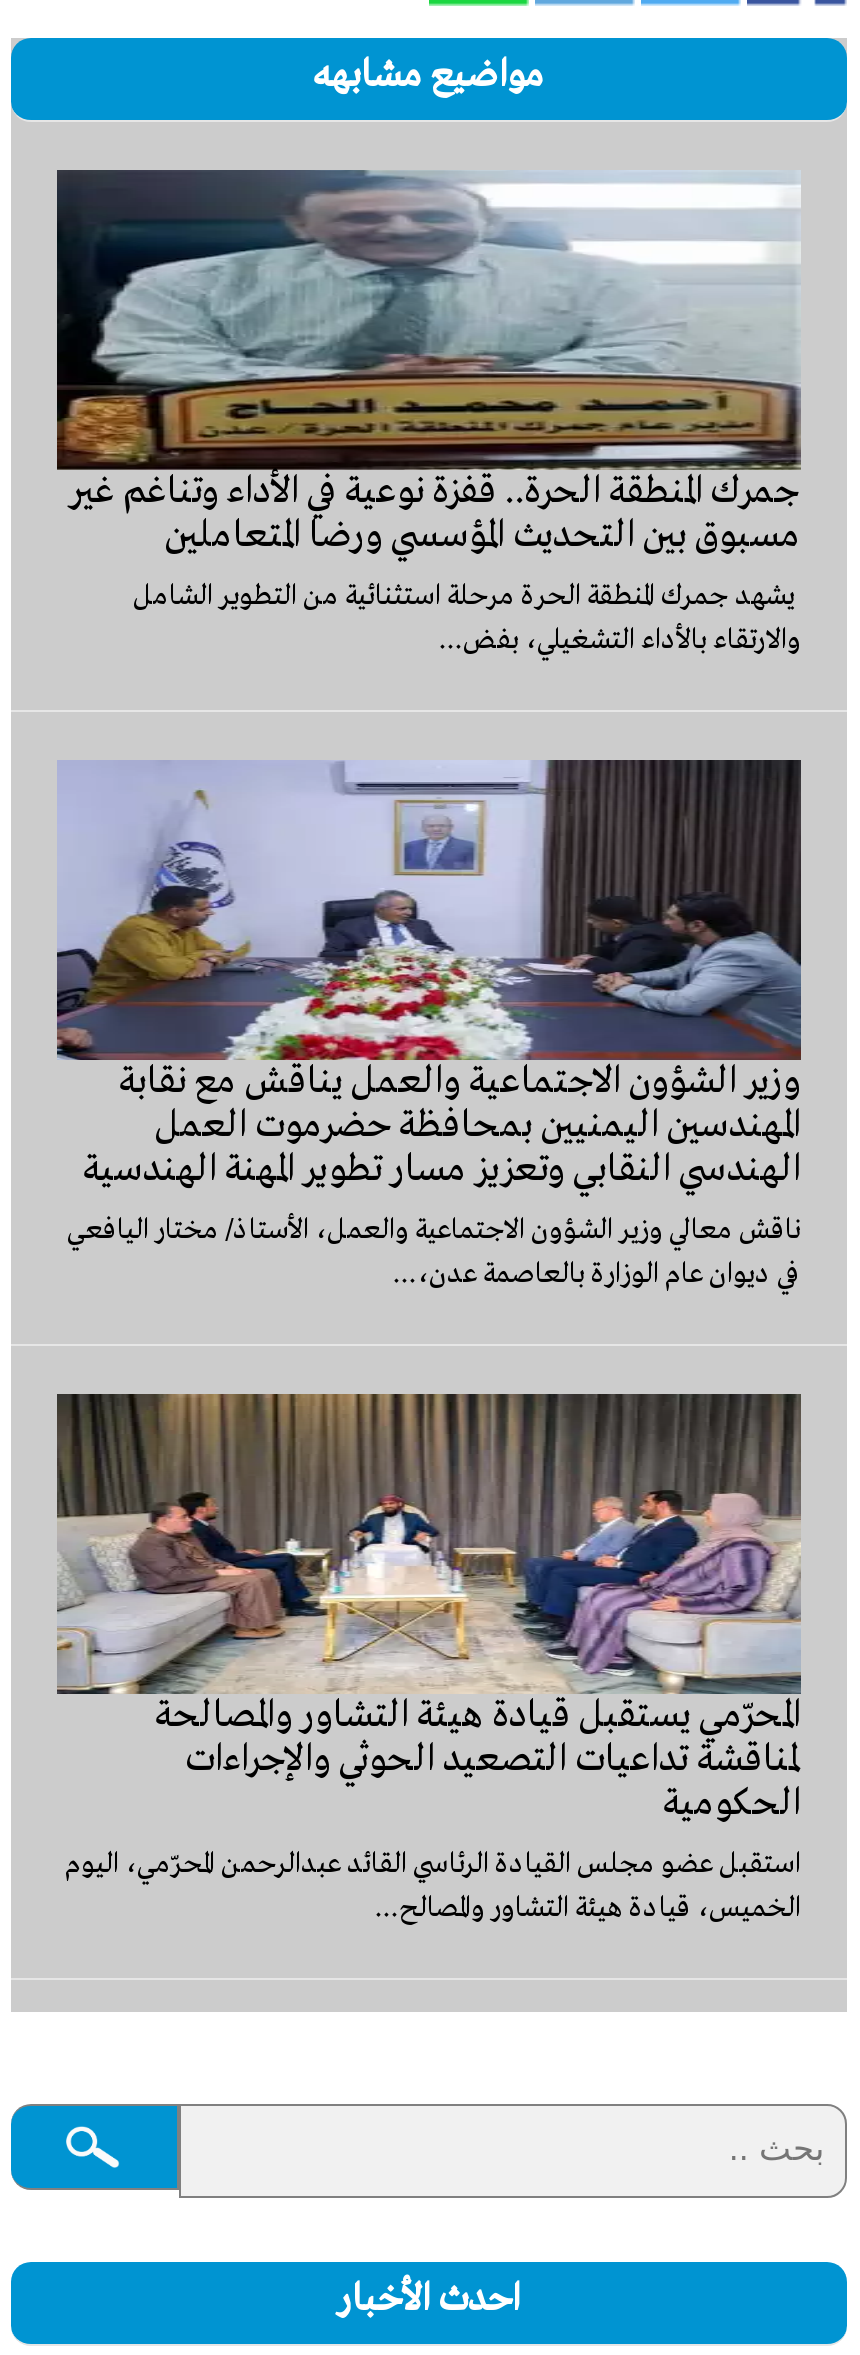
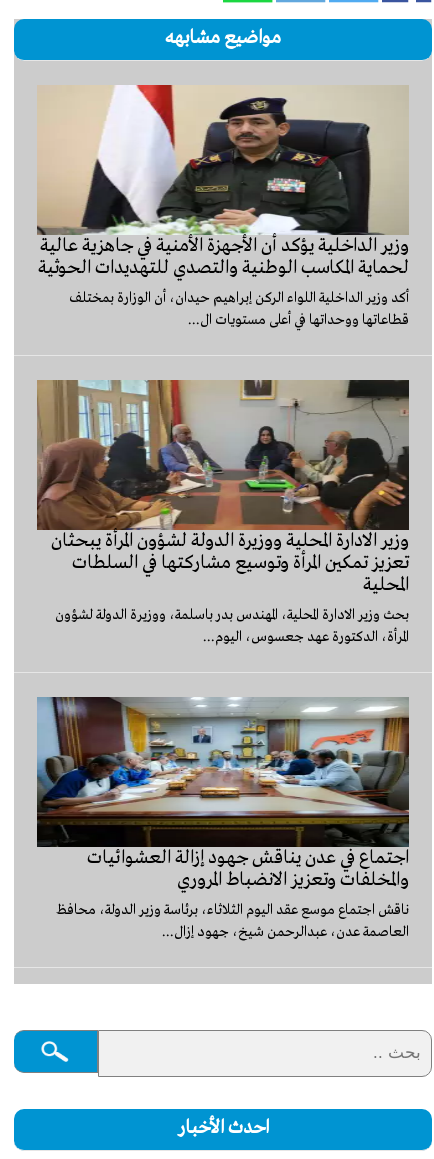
[55,168,801,657] [image] | جمرك المنطقة الحرة.. قفزة نوعية في الأداء وتناغم غير | مسبوق بين التحديث المؤسسي ورضا المتعاملين | يشهد جمرك المنطقة الحرة مرحلة استثنائية من التطوير الشامل | والارتقاء بالأداء التشغيلي، بفض... -> [37,84,409,329] [image] | وزير الداخلية يؤكد أن الأجهزة الأمنية في جاهزية عالية | لحماية المكاسب الوطنية والتصدي للتهديدات الحوثية | أكد وزير الداخلية اللواء الركن إبراهيم حيدان، أن الوزارة بمختلف | قطاعاتها ووحداتها في أعلى مستويات ال...
[57,758,801,1291] [image] | وزير الشؤون الاجتماعية والعمل يناقش مع نقابة | المهندسين اليمنيين بمحافظة حضرموت العمل | الهندسي النقابي وتعزيز مسار تطوير المهنة الهندسية | ناقش معالي وزير الشؤون الاجتماعية والعمل، الأستاذ/ مختار اليافعي | في ديوان عام الوزارة بالعاصمة عدن،... -> [36,379,409,646] [image] | وزير الادارة المحلية ووزيرة الدولة لشؤون المرأة يبحثان | تعزيز تمكين المرأة وتوسيع مشاركتها في السلطات | المحلية | بحث وزير الادارة المحلية، المهندس بدر باسلمة، ووزيرة الدولة لشؤون | المرأة، الدكتورة عهد جعسوس، اليوم...
[55,1392,801,1925] [image] | المحرّمي يستقبل قيادة هيئة التشاور والمصالحة | لمناقشة تداعيات التصعيد الحوثي والإجراءات | الحكومية | استقبل عضو مجلس القيادة الرئاسي القائد عبدالرحمن المحرّمي، اليوم | الخميس، قيادة هيئة التشاور والمصالح... -> [36,697,409,941] [image] | اجتماع في عدن يناقش جهود إزالة العشوائيات | والمخلفات وتعزيز الانضباط المروري | ناقش اجتماع موسع عقد اليوم الثلاثاء، برئاسة وزير الدولة، محافظ | العاصمة عدن، عبدالرحمن شيخ، جهود إزال...

